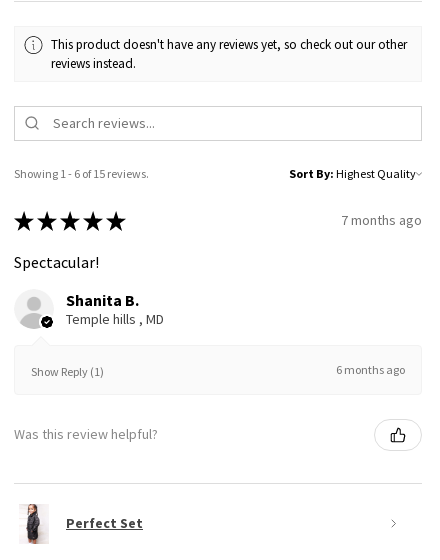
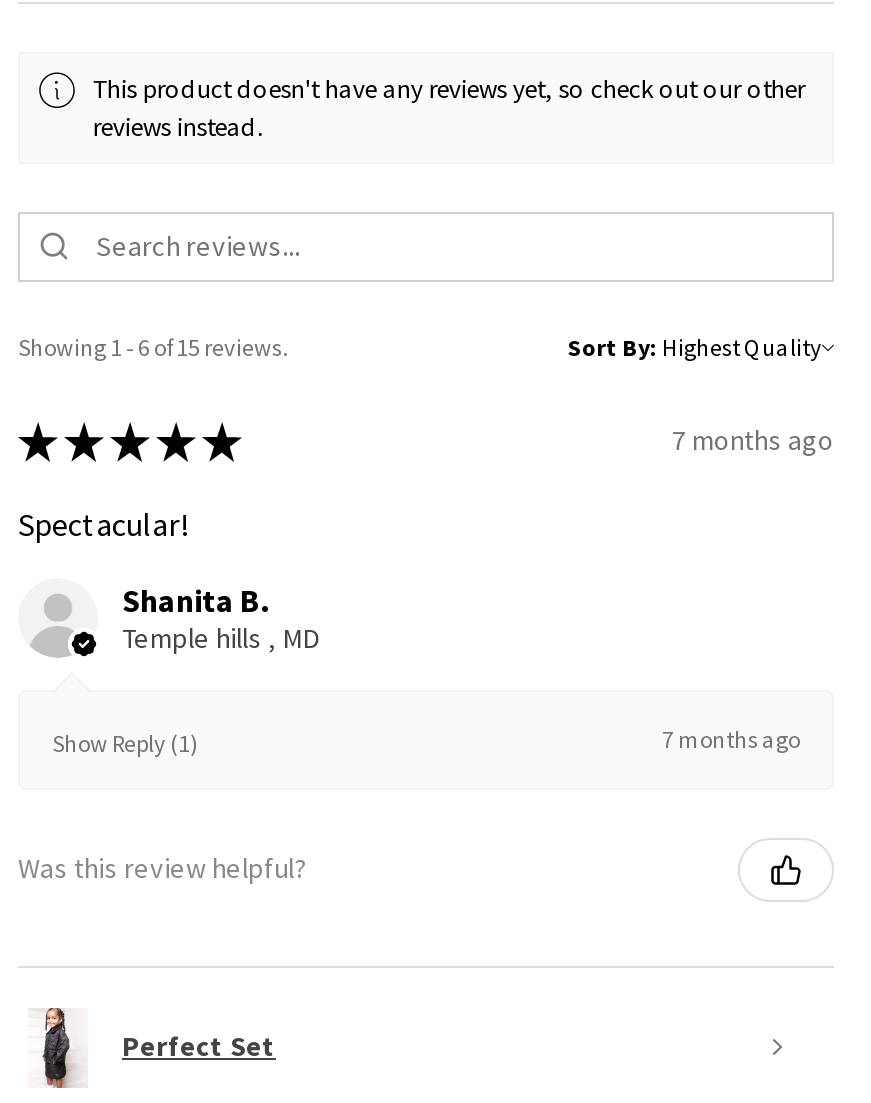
[336,362,405,377] 6 months ago -> [662,724,800,754] 7 months ago

